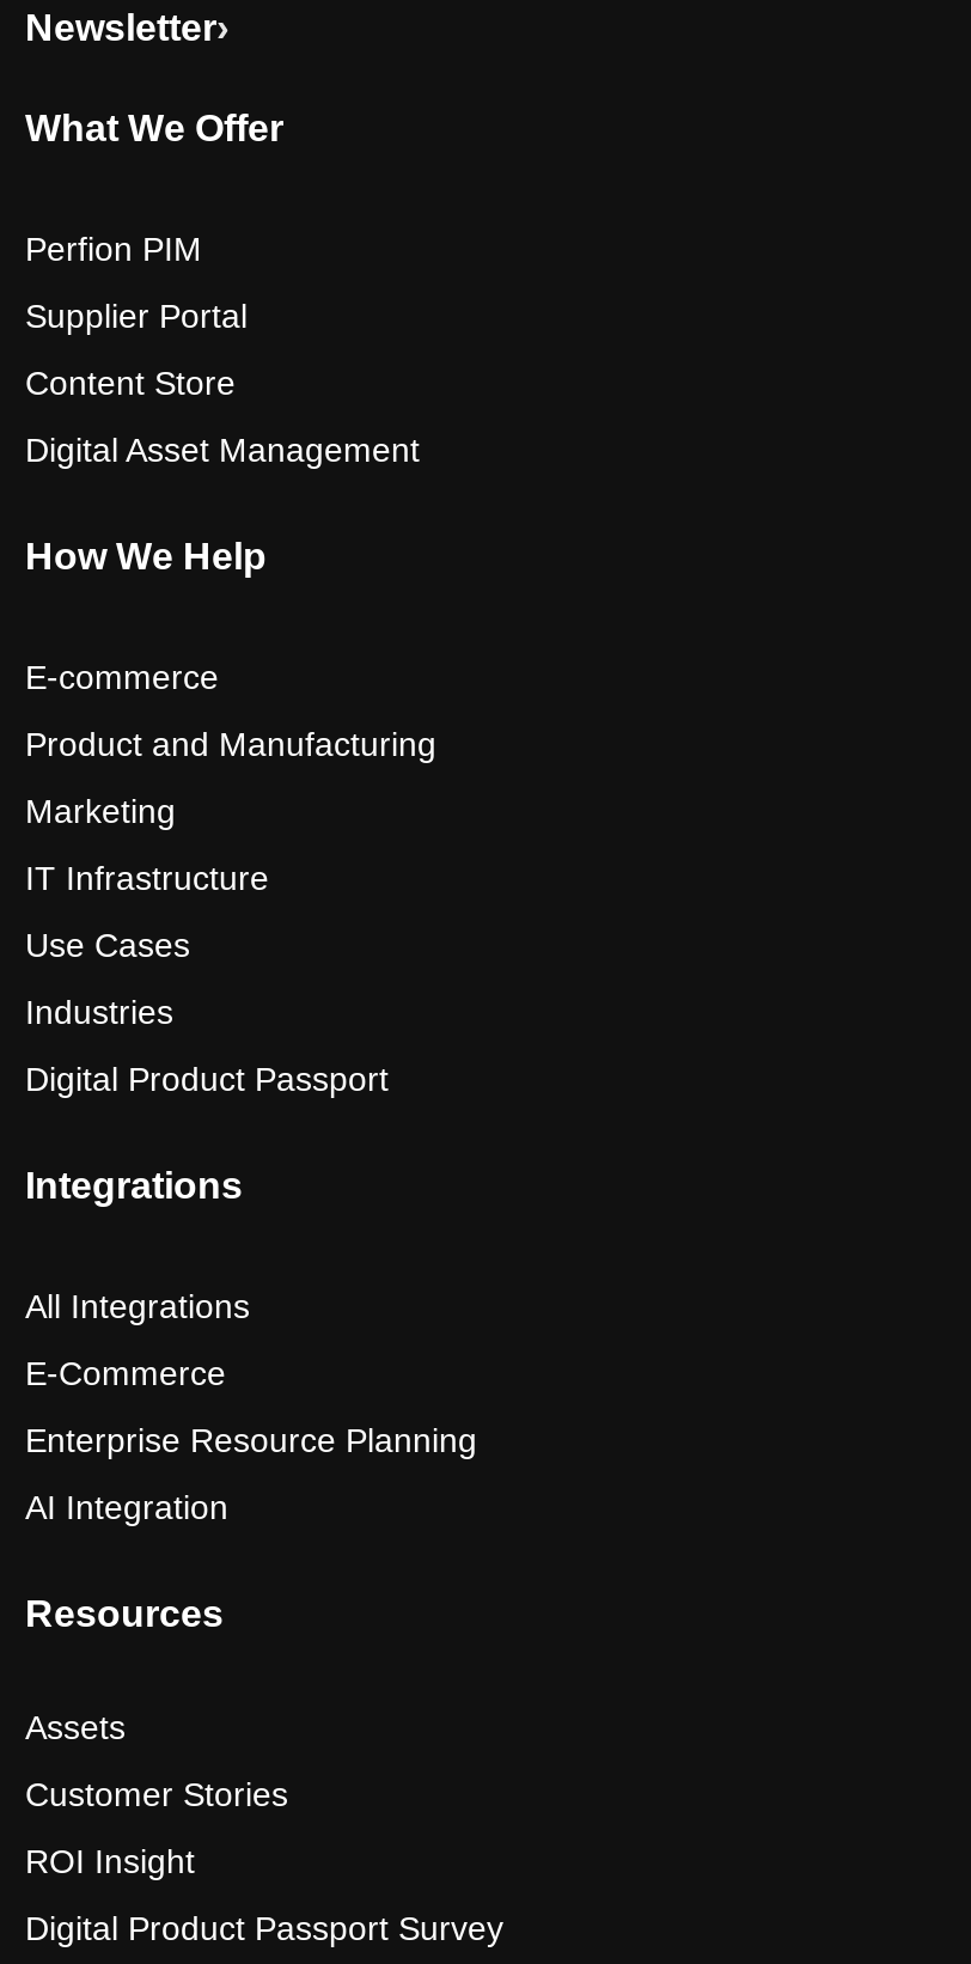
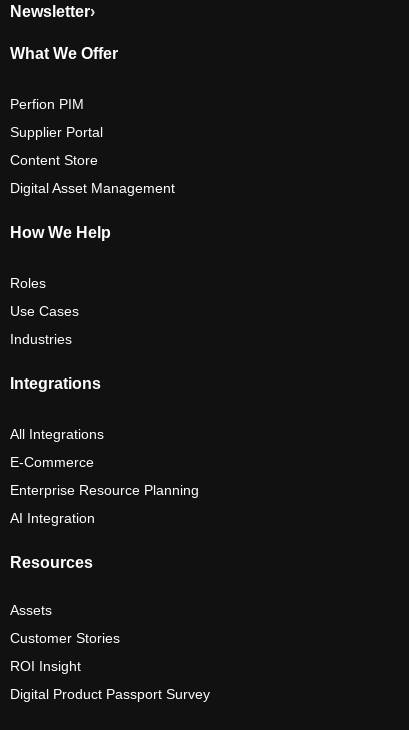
[25,658,436,897] E-commerce | Product and Manufacturing | Marketing | IT Infrastructure -> [10,275,46,291] Roles
[25,1060,389,1098] Digital Product Passport -> none

